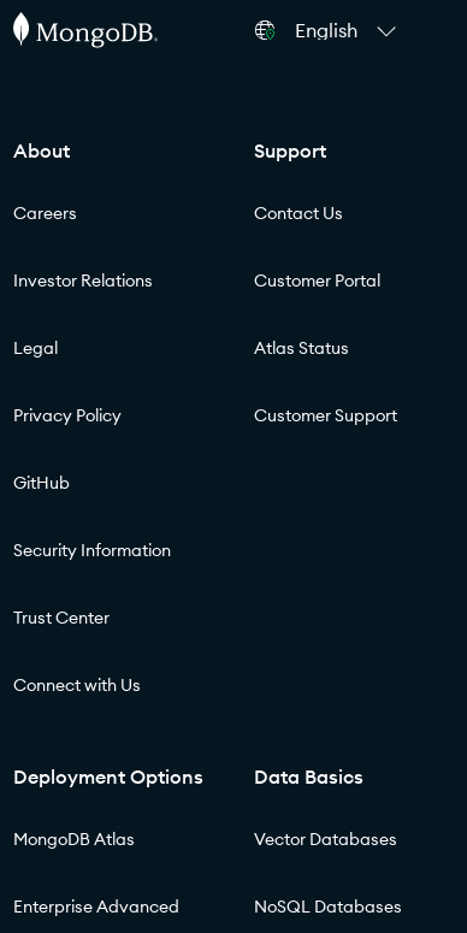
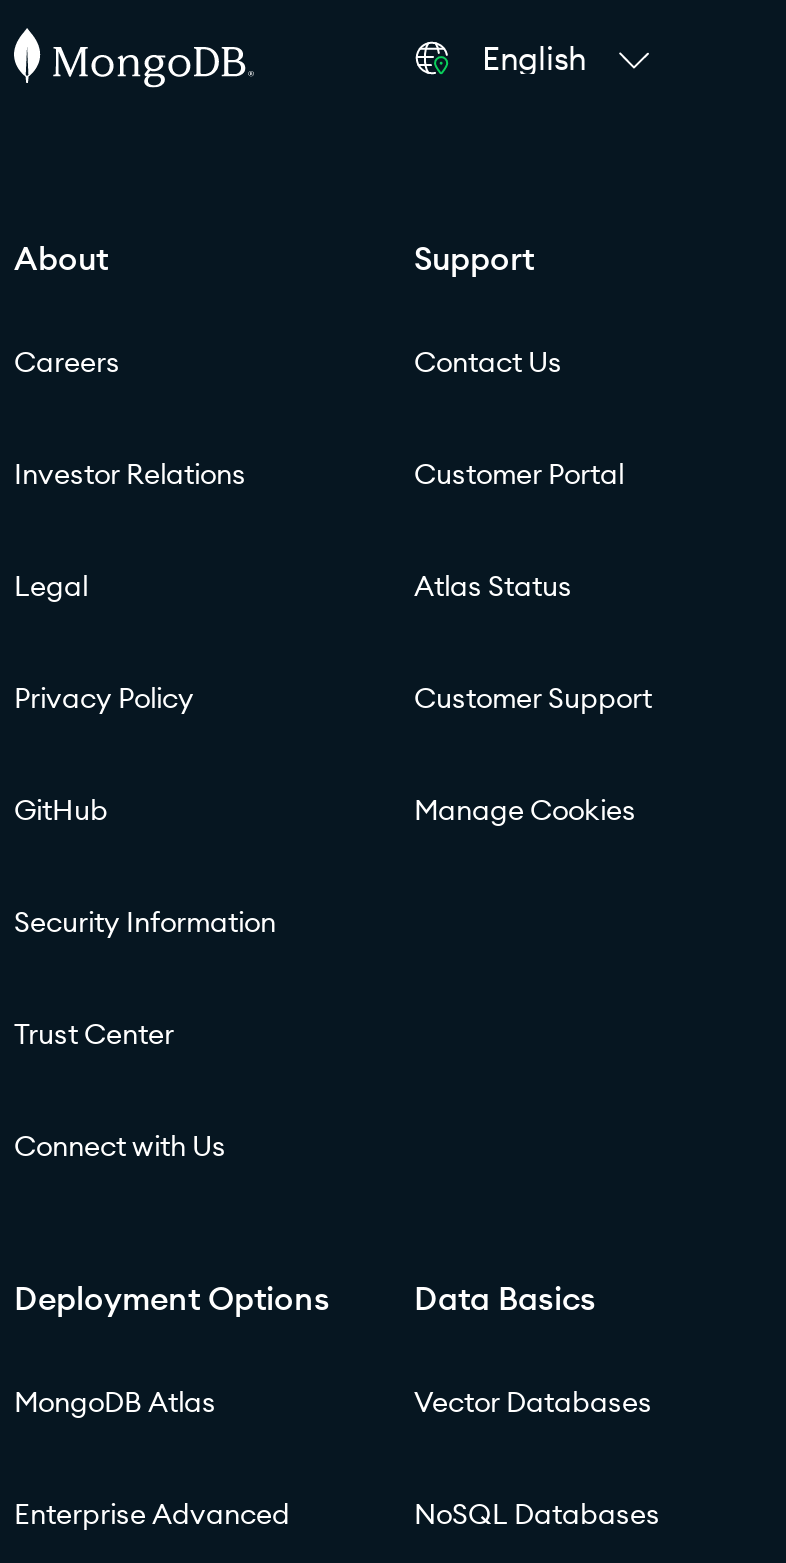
none -> [414,792,636,828] Manage Cookies

